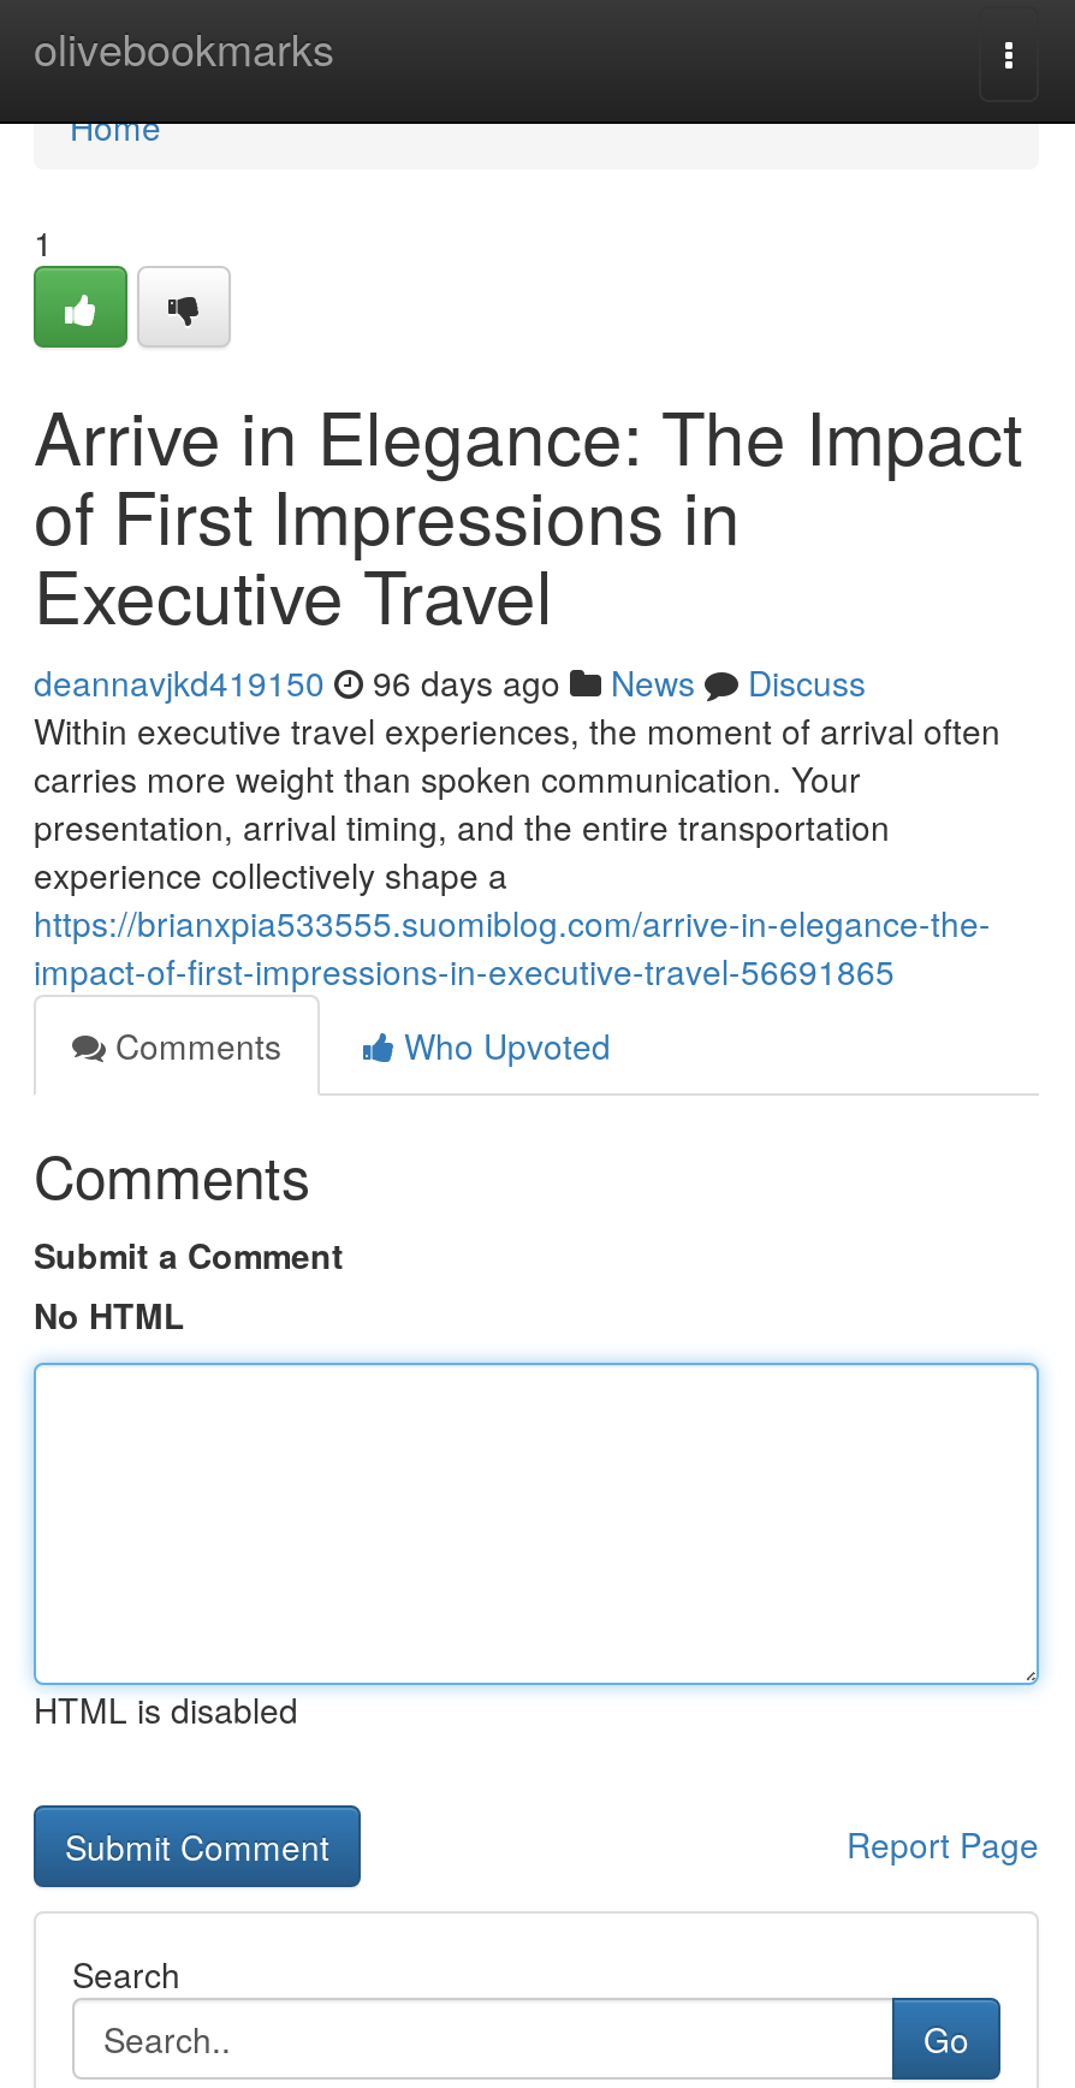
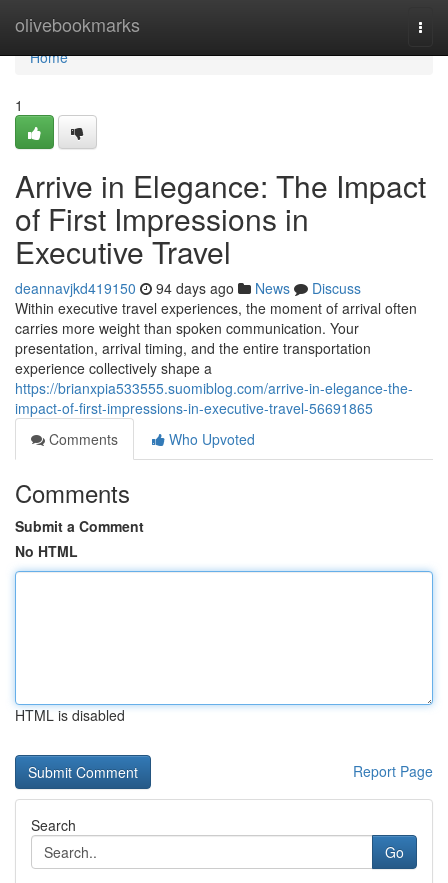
[34,658,866,706] deannavjkd419150 96 days ago News Discuss -> [15,278,361,298] deannavjkd419150 94 days ago News Discuss

